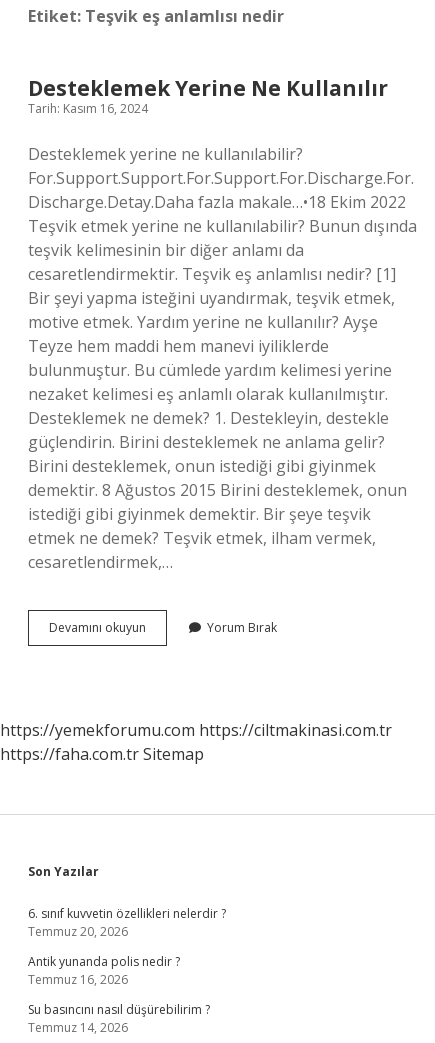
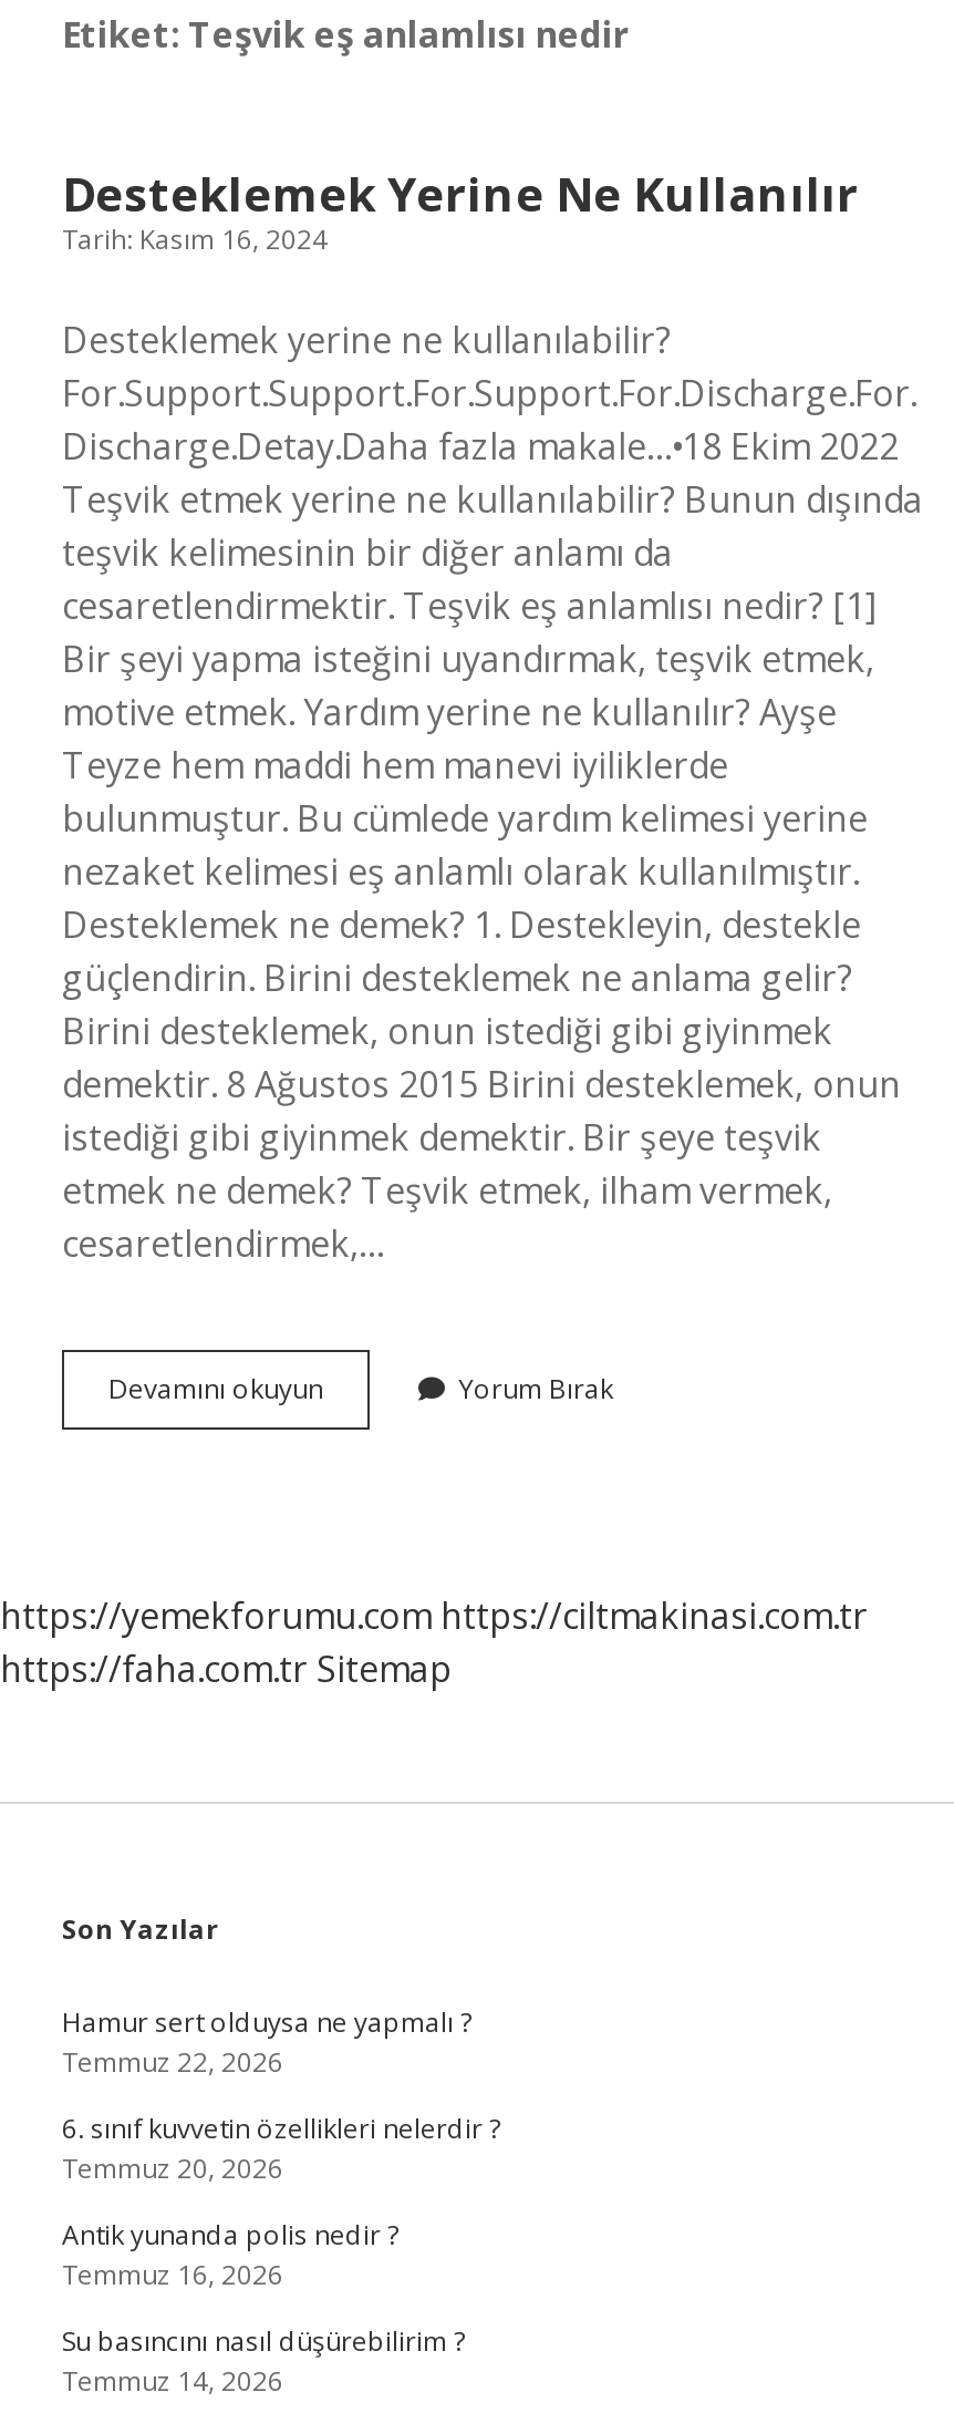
none -> [62,2003,471,2081] Hamur sert olduysa ne yapmalı ? | Temmuz 22, 2026

